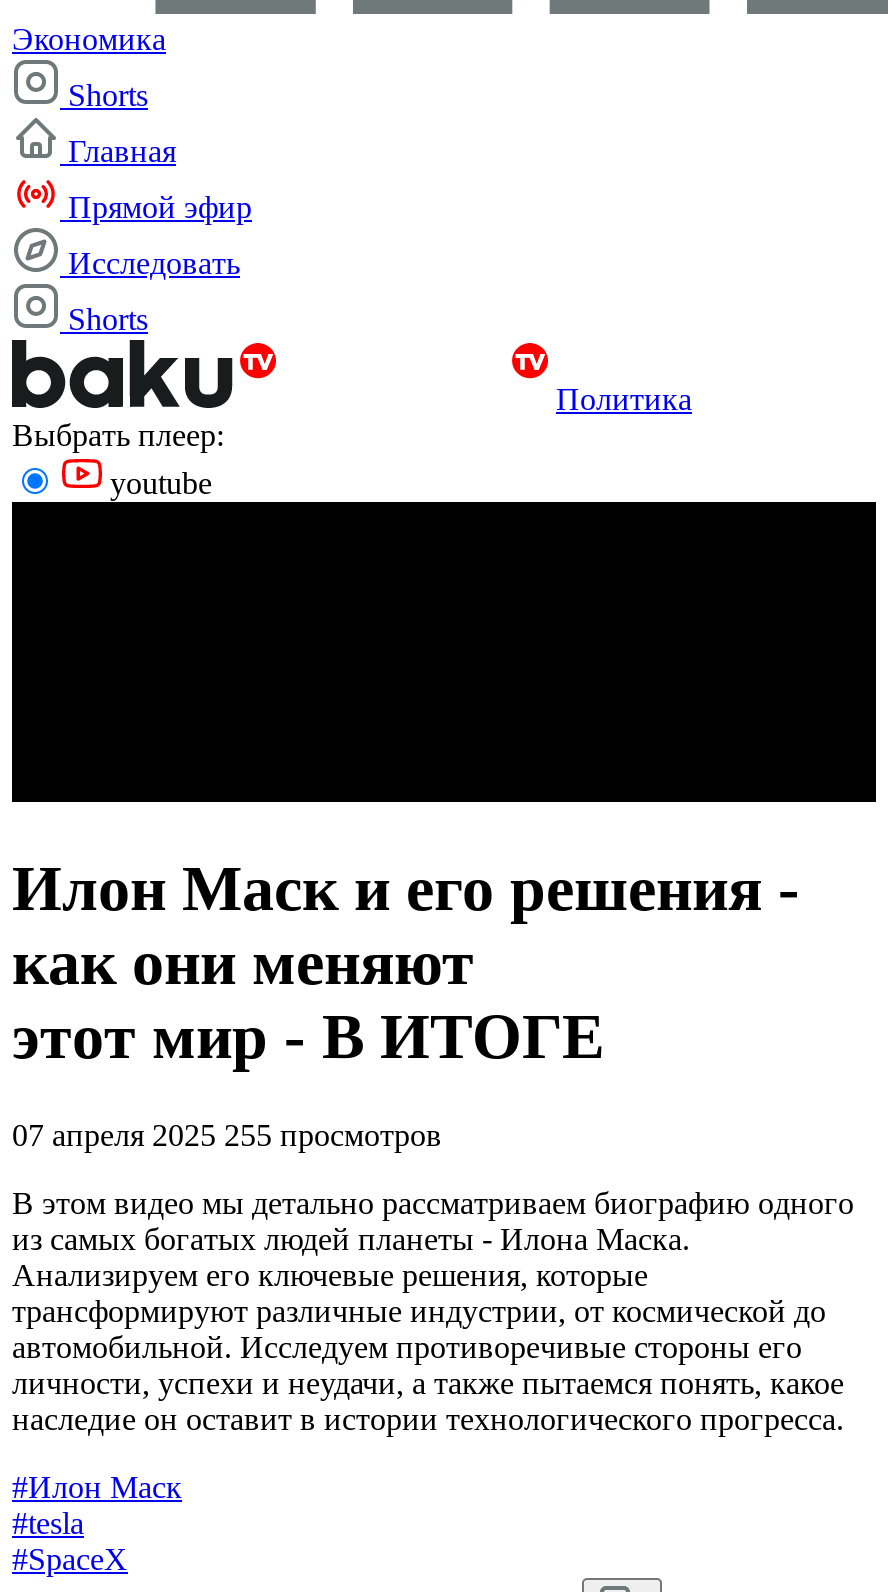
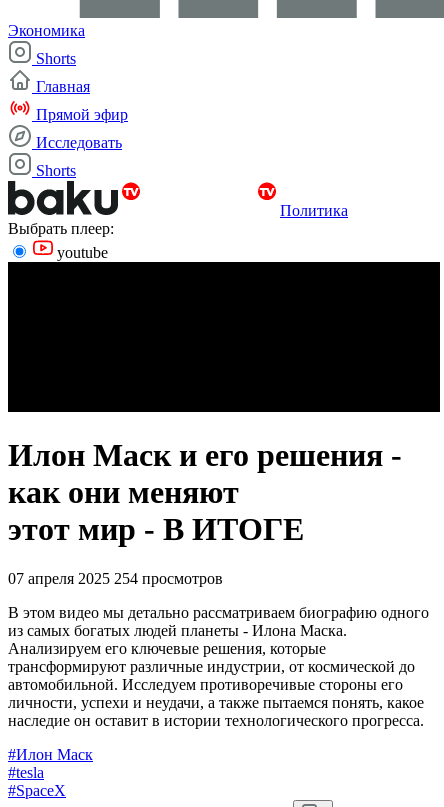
[12,1118,442,1152] 07 апреля 2025 255 просмотров -> [8,570,223,587] 07 апреля 2025 254 просмотров

